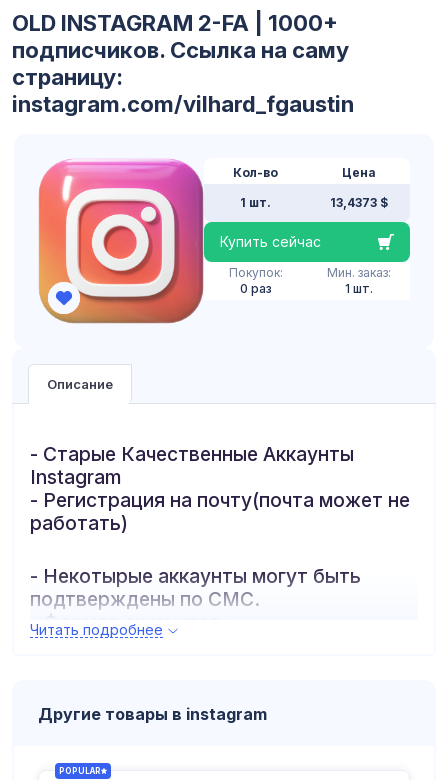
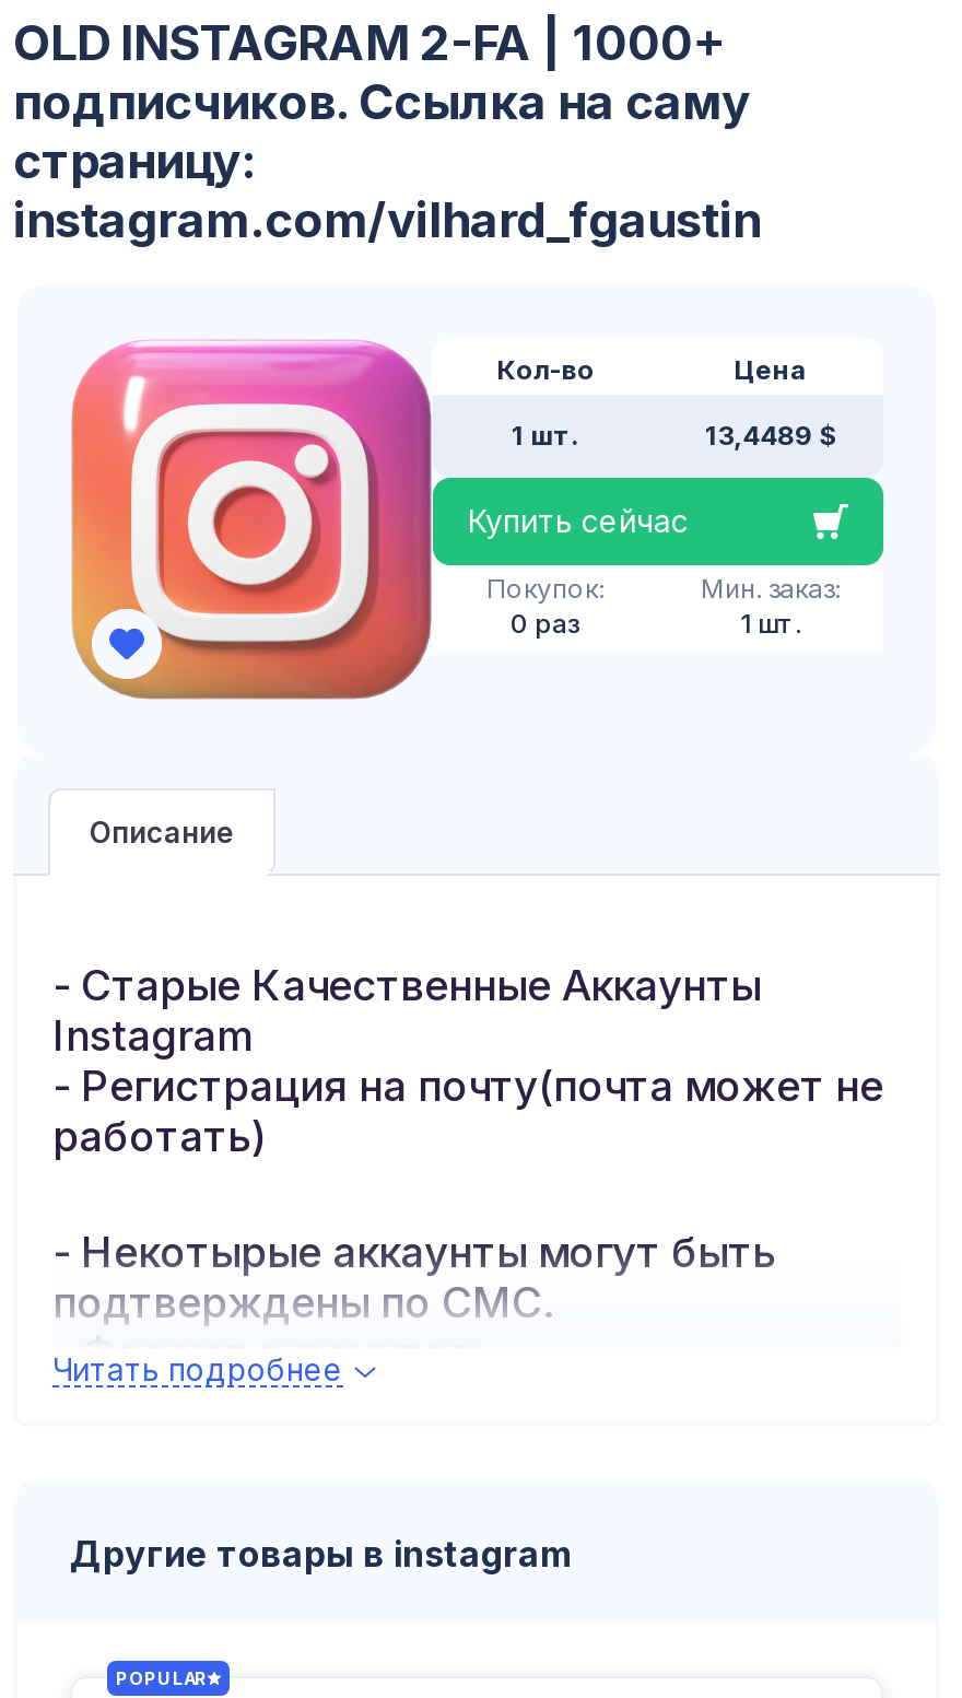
[329,195,387,210] 13,4373 $ -> [705,419,836,452] 13,4489 $

